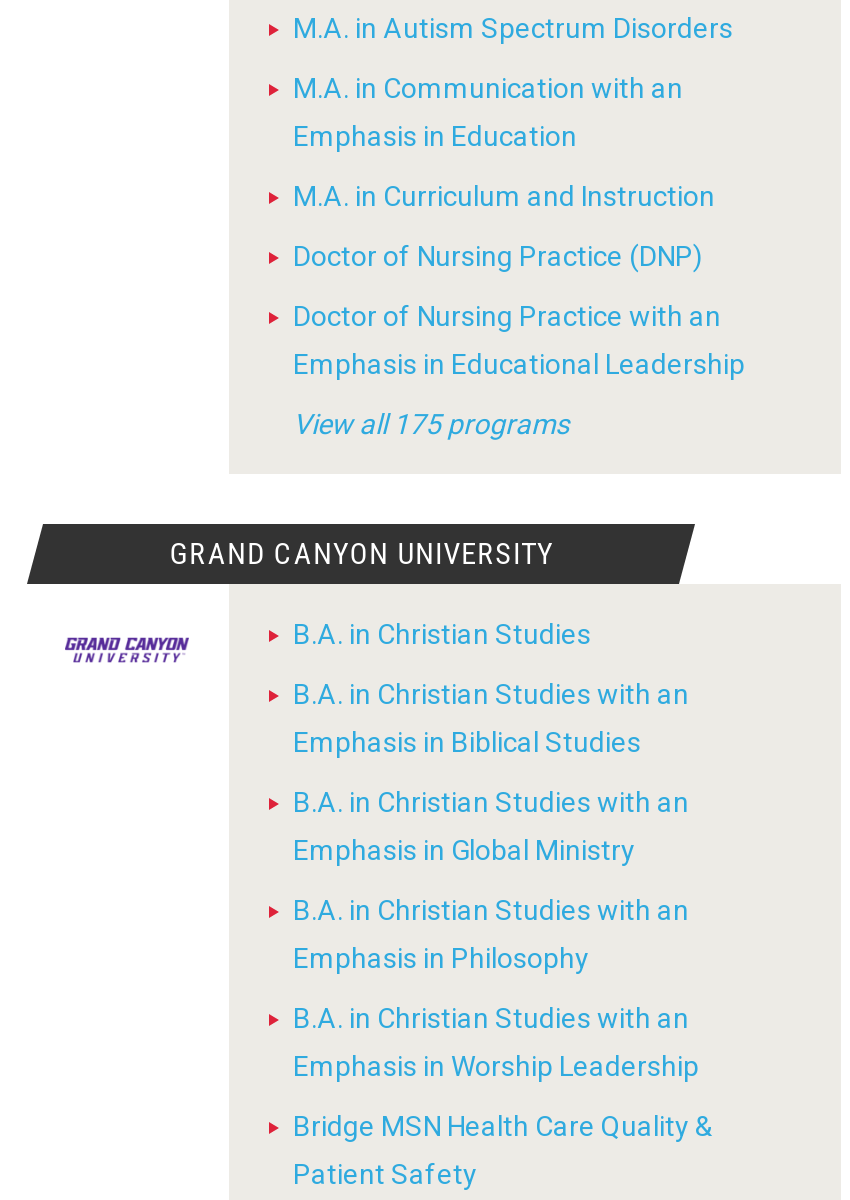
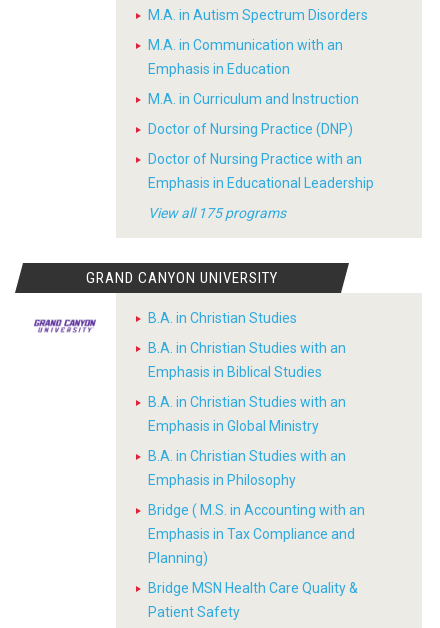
[293,1002,699,1082] B.A. in Christian Studies with an | Emphasis in Worship Leadership -> [148,502,365,566] Bridge ( M.S. in Accounting with an | Emphasis in Tax Compliance and | Planning)

